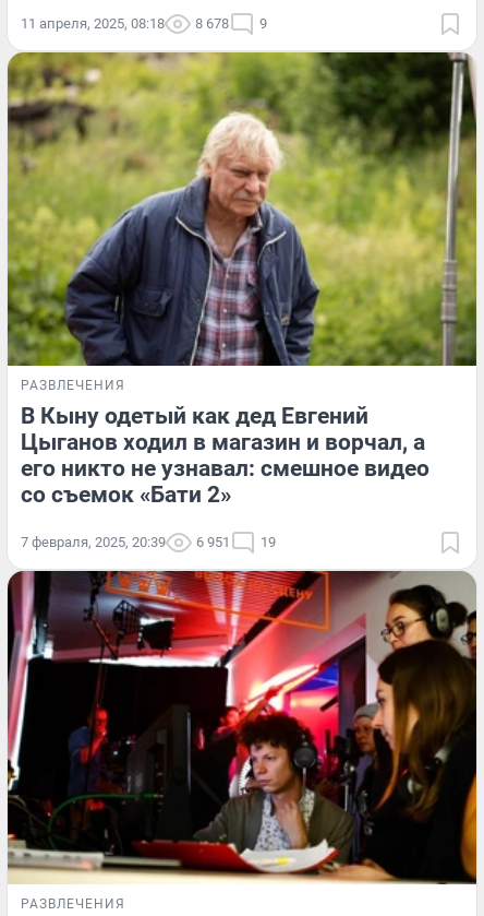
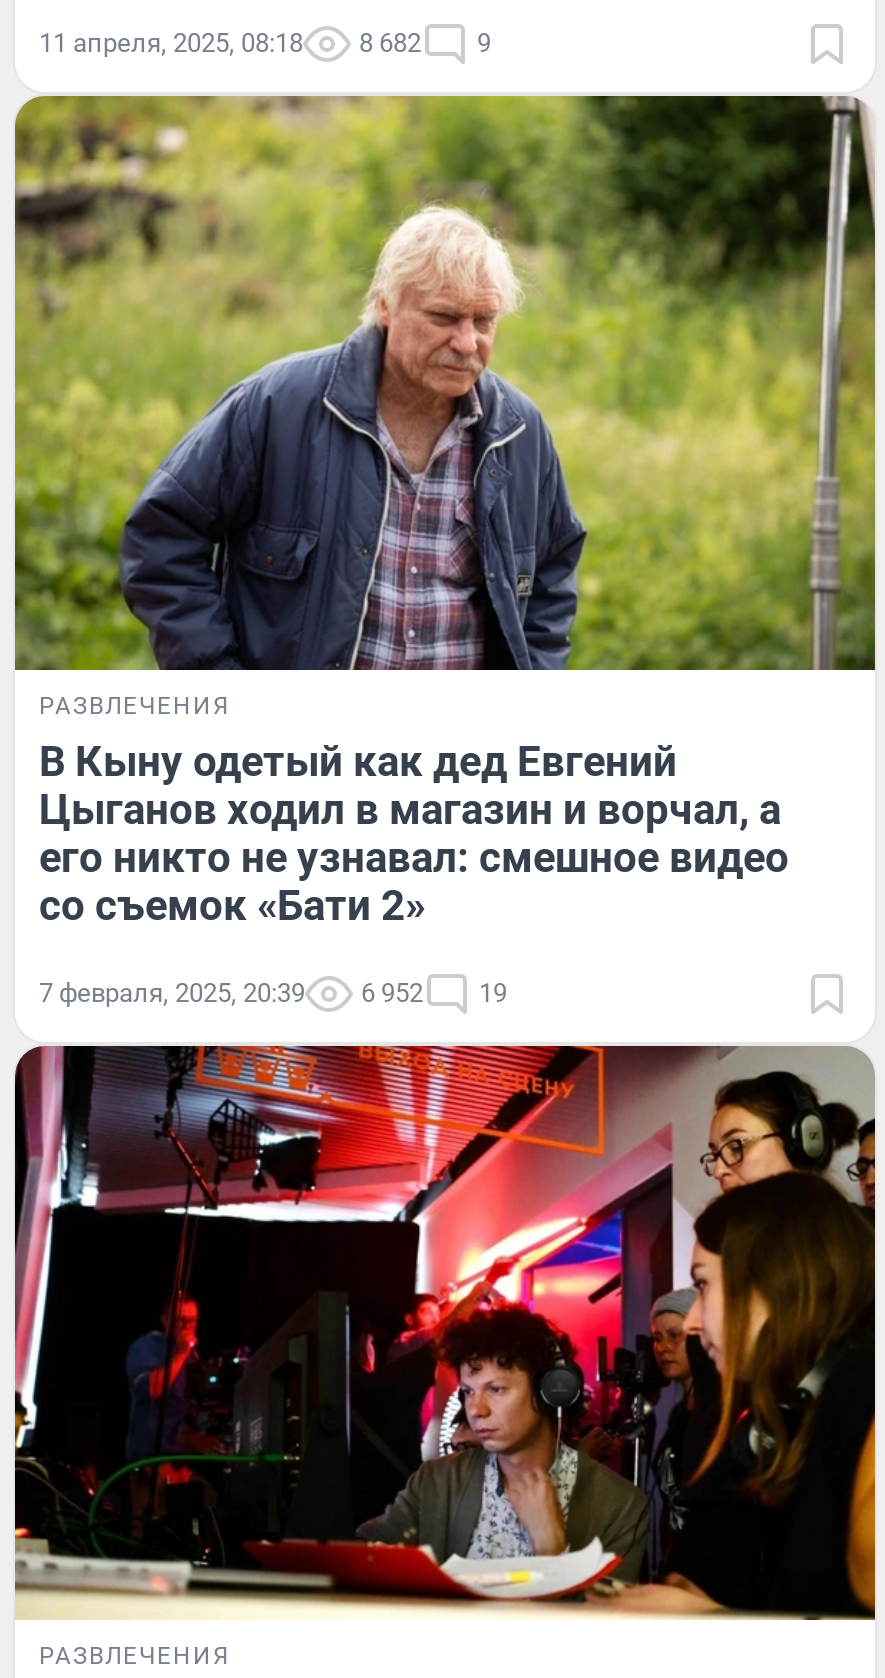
[21,16,267,32] 11 апреля, 2025, 08:18 8 678 9 -> [39,29,491,59] 11 апреля, 2025, 08:18 8 682 9
[21,534,276,550] 7 февраля, 2025, 20:39 6 951 19 -> [39,978,507,1008] 7 февраля, 2025, 20:39 6 952 19

